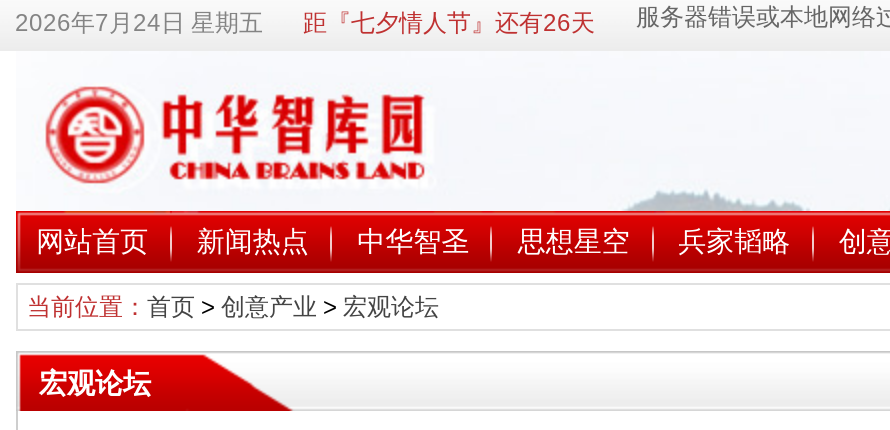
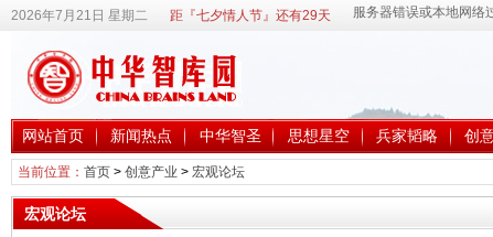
[15,9,263,37] 2026年7月24日 星期五 -> [10,8,147,23] 2026年7月21日 星期二
[303,9,595,37] 距『七夕情人节』还有26天 -> [169,8,330,23] 距『七夕情人节』还有29天

